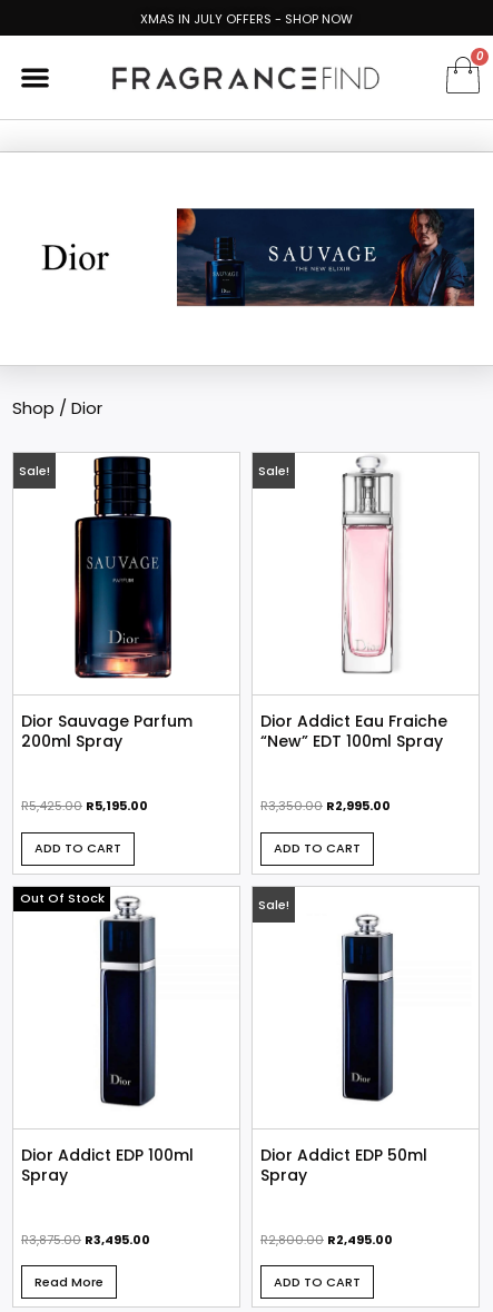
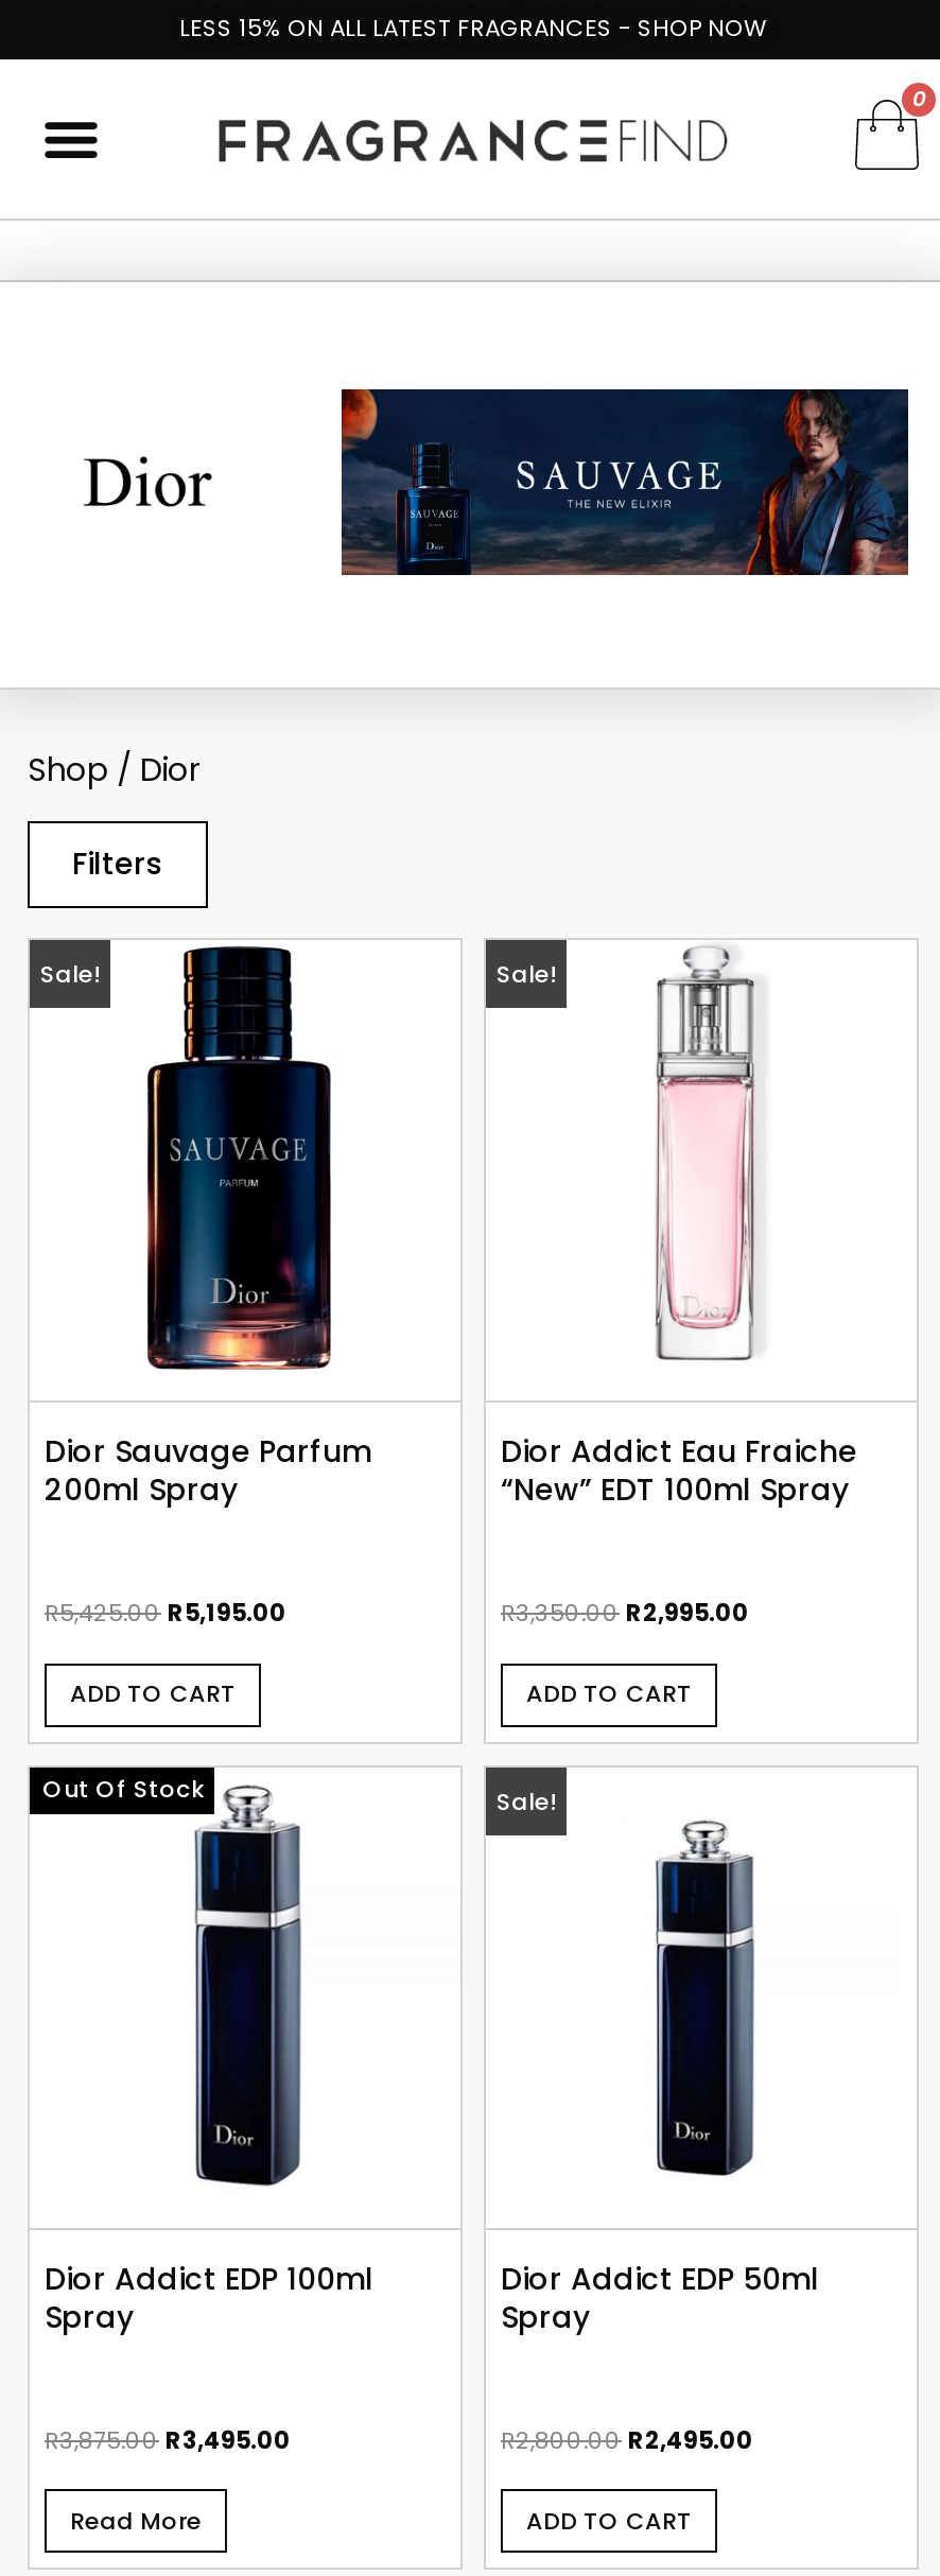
[140,10,352,28] XMAS IN JULY OFFERS - SHOP NOW -> [179,11,767,45] LESS 15% ON ALL LATEST FRAGRANCES - SHOP NOW
none -> [72,843,163,885] Filters

